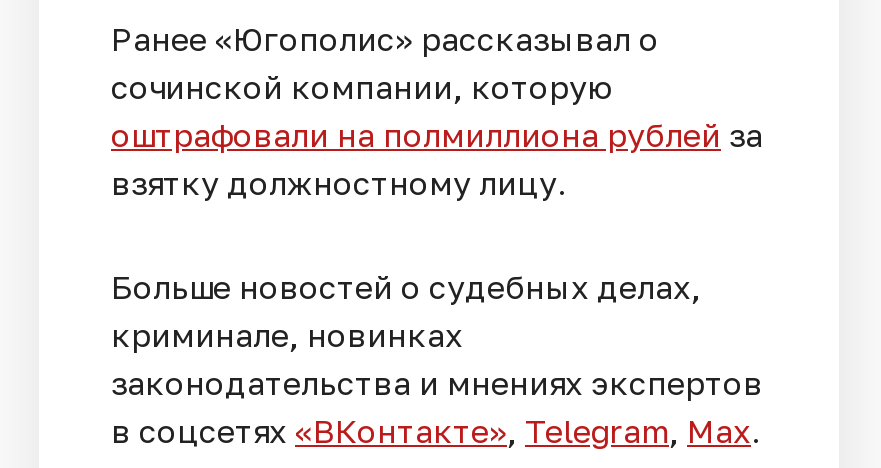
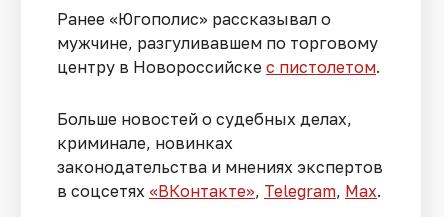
[111,68,763,204] сочинской компании, которую | оштрафовали на полмиллиона рублей за | взятку должностному лицу. -> [57,33,380,77] мужчине, разгуливавшем по торговому | центру в Новороссийске с пистолетом.

